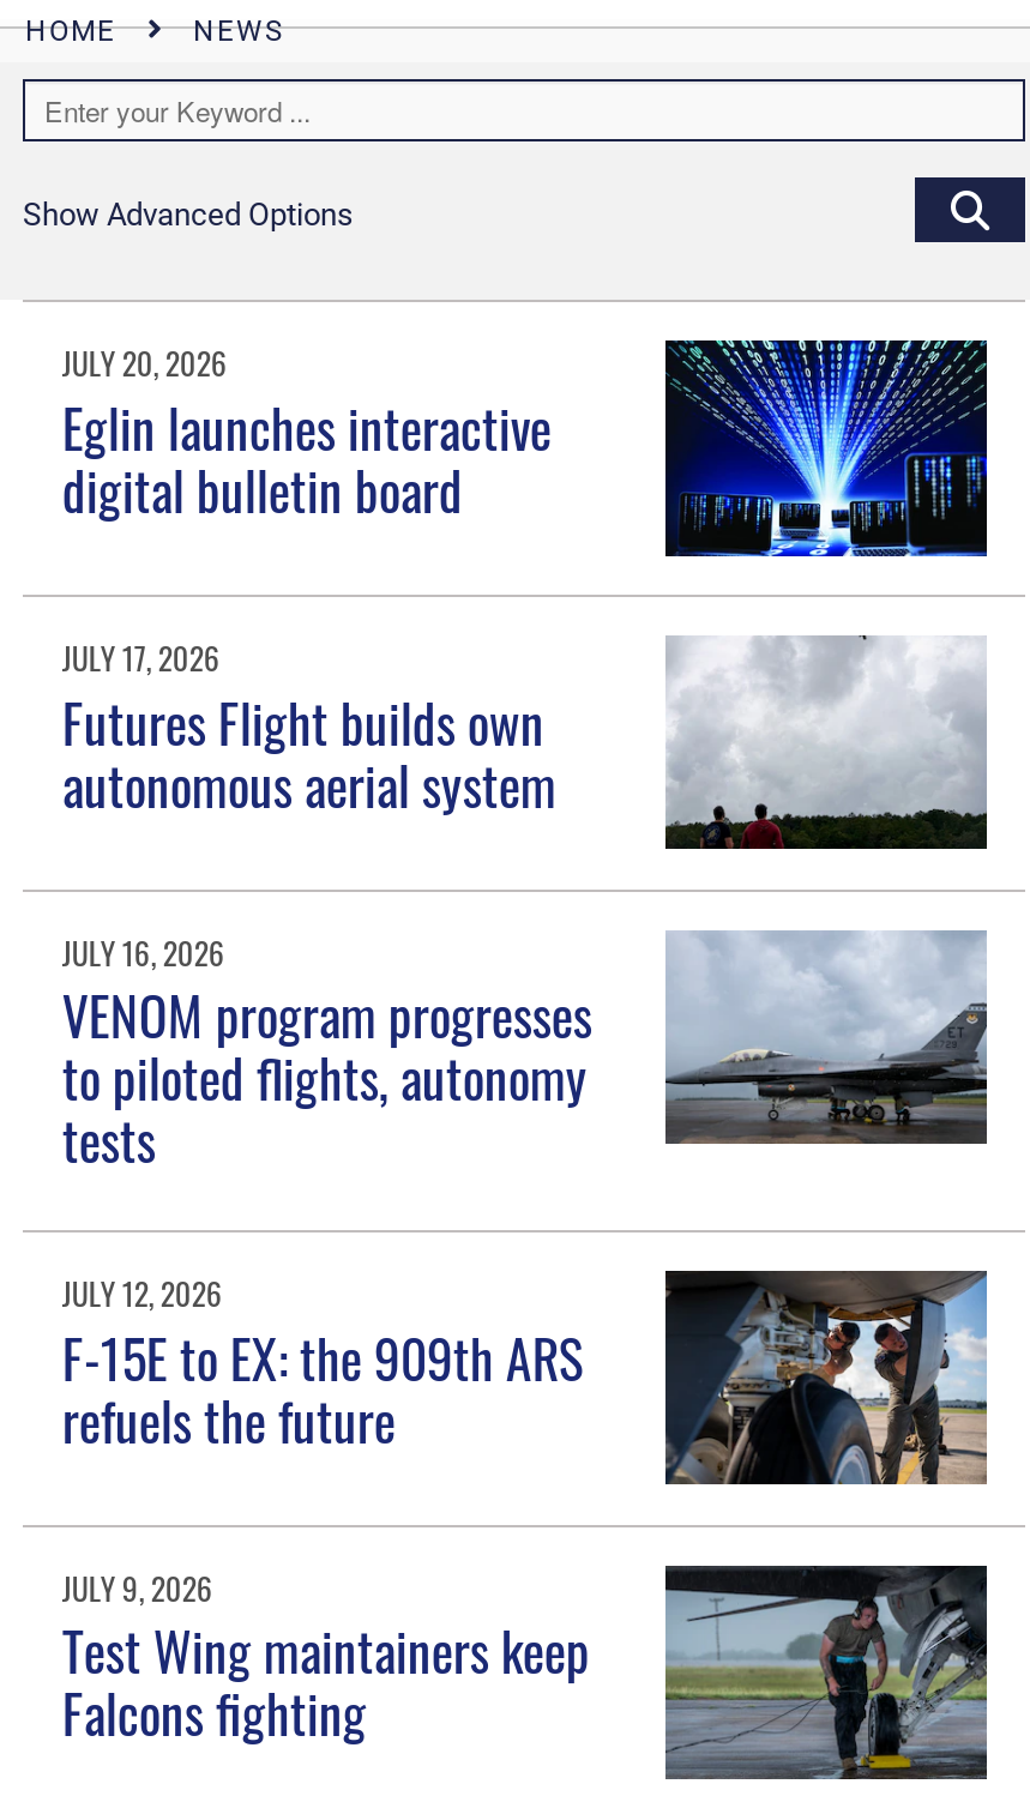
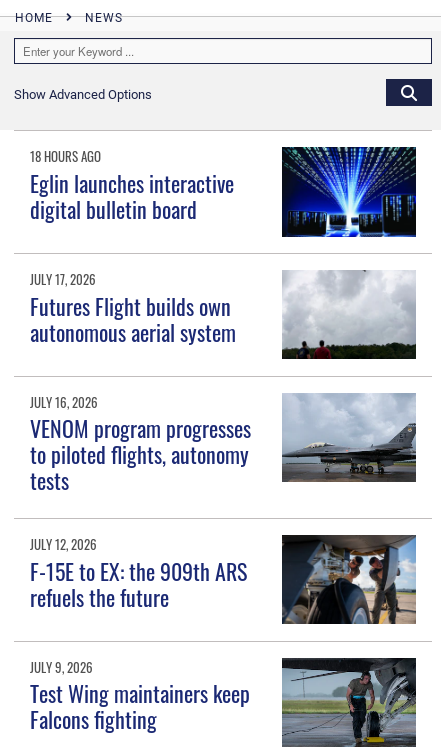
[62,339,228,387] JULY 20, 2026 -> [30,146,101,166] 18 HOURS AGO

